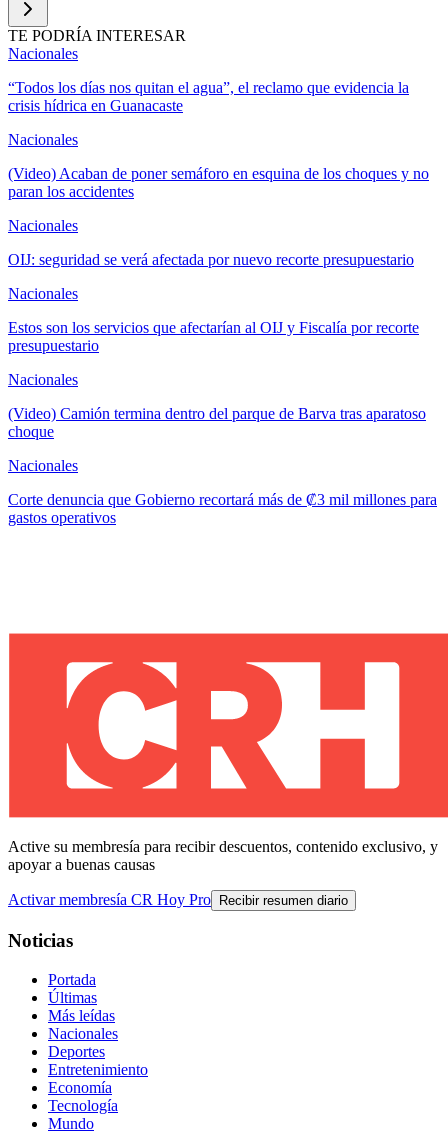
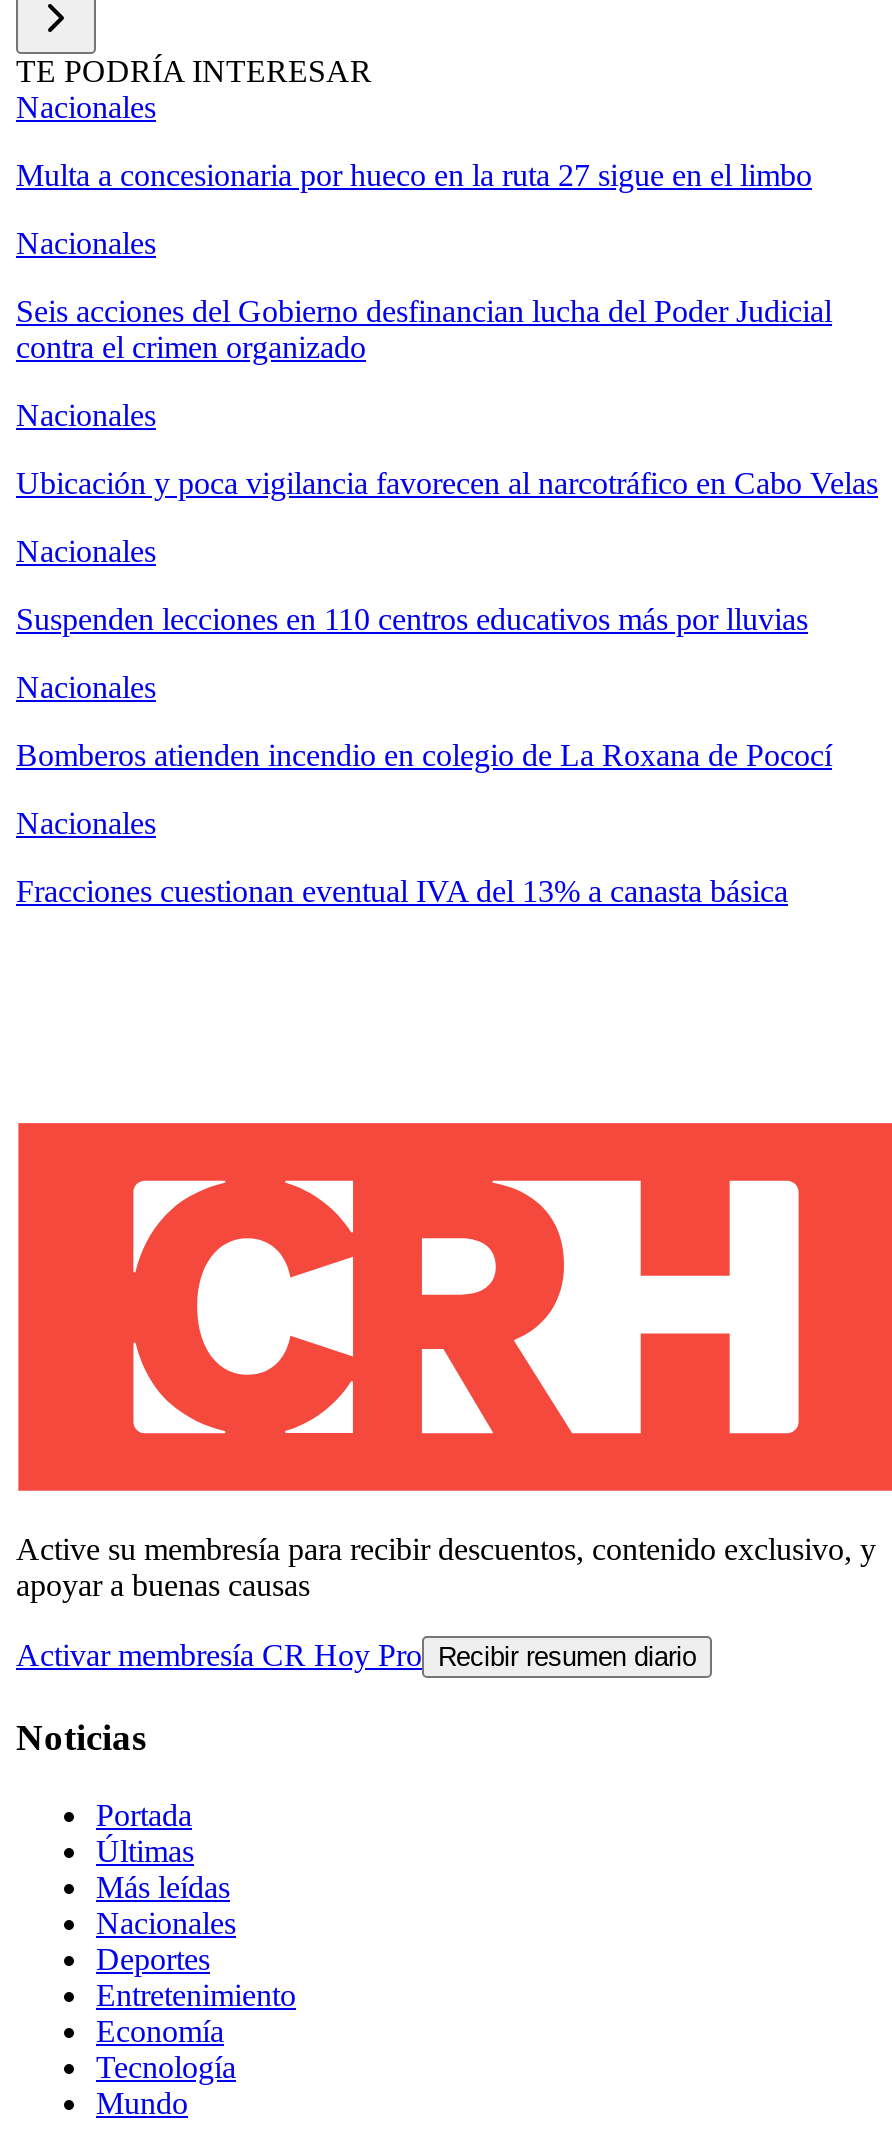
[8,79,409,114] “Todos los días nos quitan el agua”, el reclamo que evidencia la | crisis hídrica en Guanacaste -> [16,158,812,192] Multa a concesionaria por hueco en la ruta 27 sigue en el limbo
[8,165,429,200] (Video) Acaban de poner semáforo en esquina de los choques y no | paran los accidentes -> [16,294,832,364] Seis acciones del Gobierno desfinancian lucha del Poder Judicial | contra el crimen organizado
[8,251,414,268] OIJ: seguridad se verá afectada por nuevo recorte presupuestario -> [16,466,878,500] Ubicación y poca vigilancia favorecen al narcotráfico en Cabo Velas
[8,319,419,354] Estos son los servicios que afectarían al OIJ y Fiscalía por recorte | presupuestario -> [16,602,808,636] Suspenden lecciones en 110 centros educativos más por lluvias
[8,405,426,440] (Video) Camión termina dentro del parque de Barva tras aparatoso | choque -> [16,738,832,772] Bomberos atienden incendio en colegio de La Roxana de Pococí
[8,491,437,526] Corte denuncia que Gobierno recortará más de ₡3 mil millones para | gastos operativos -> [16,874,788,908] Fracciones cuestionan eventual IVA del 13% a canasta básica

